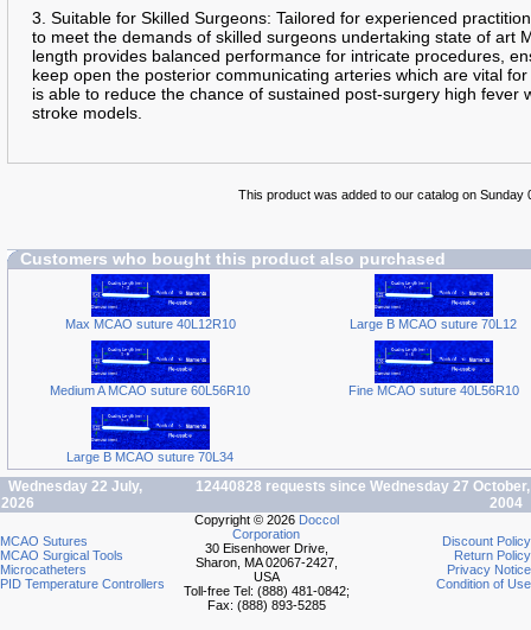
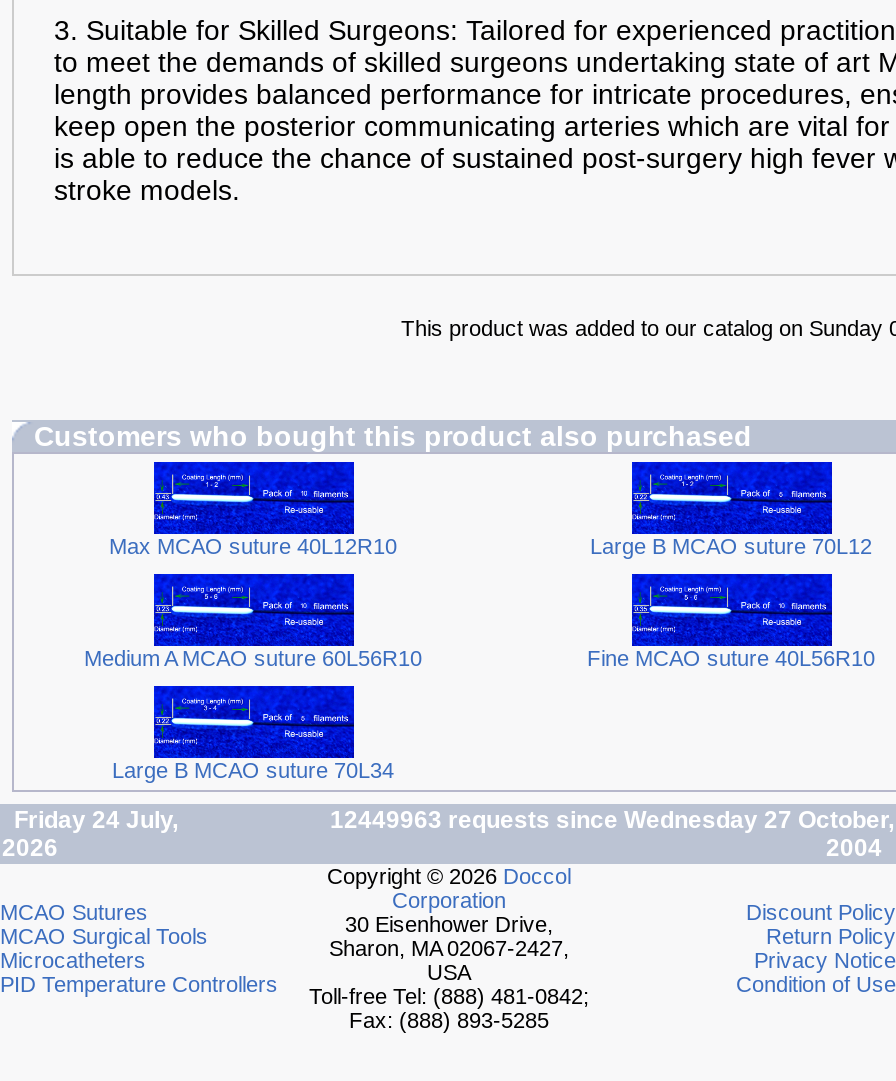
[1,478,142,495] Wednesday 22 July, -> [2,806,178,834] Friday 24 July,
[188,478,530,495] 12440828 requests since Wednesday 27 October, -> [318,806,894,834] 12449963 requests since Wednesday 27 October,

